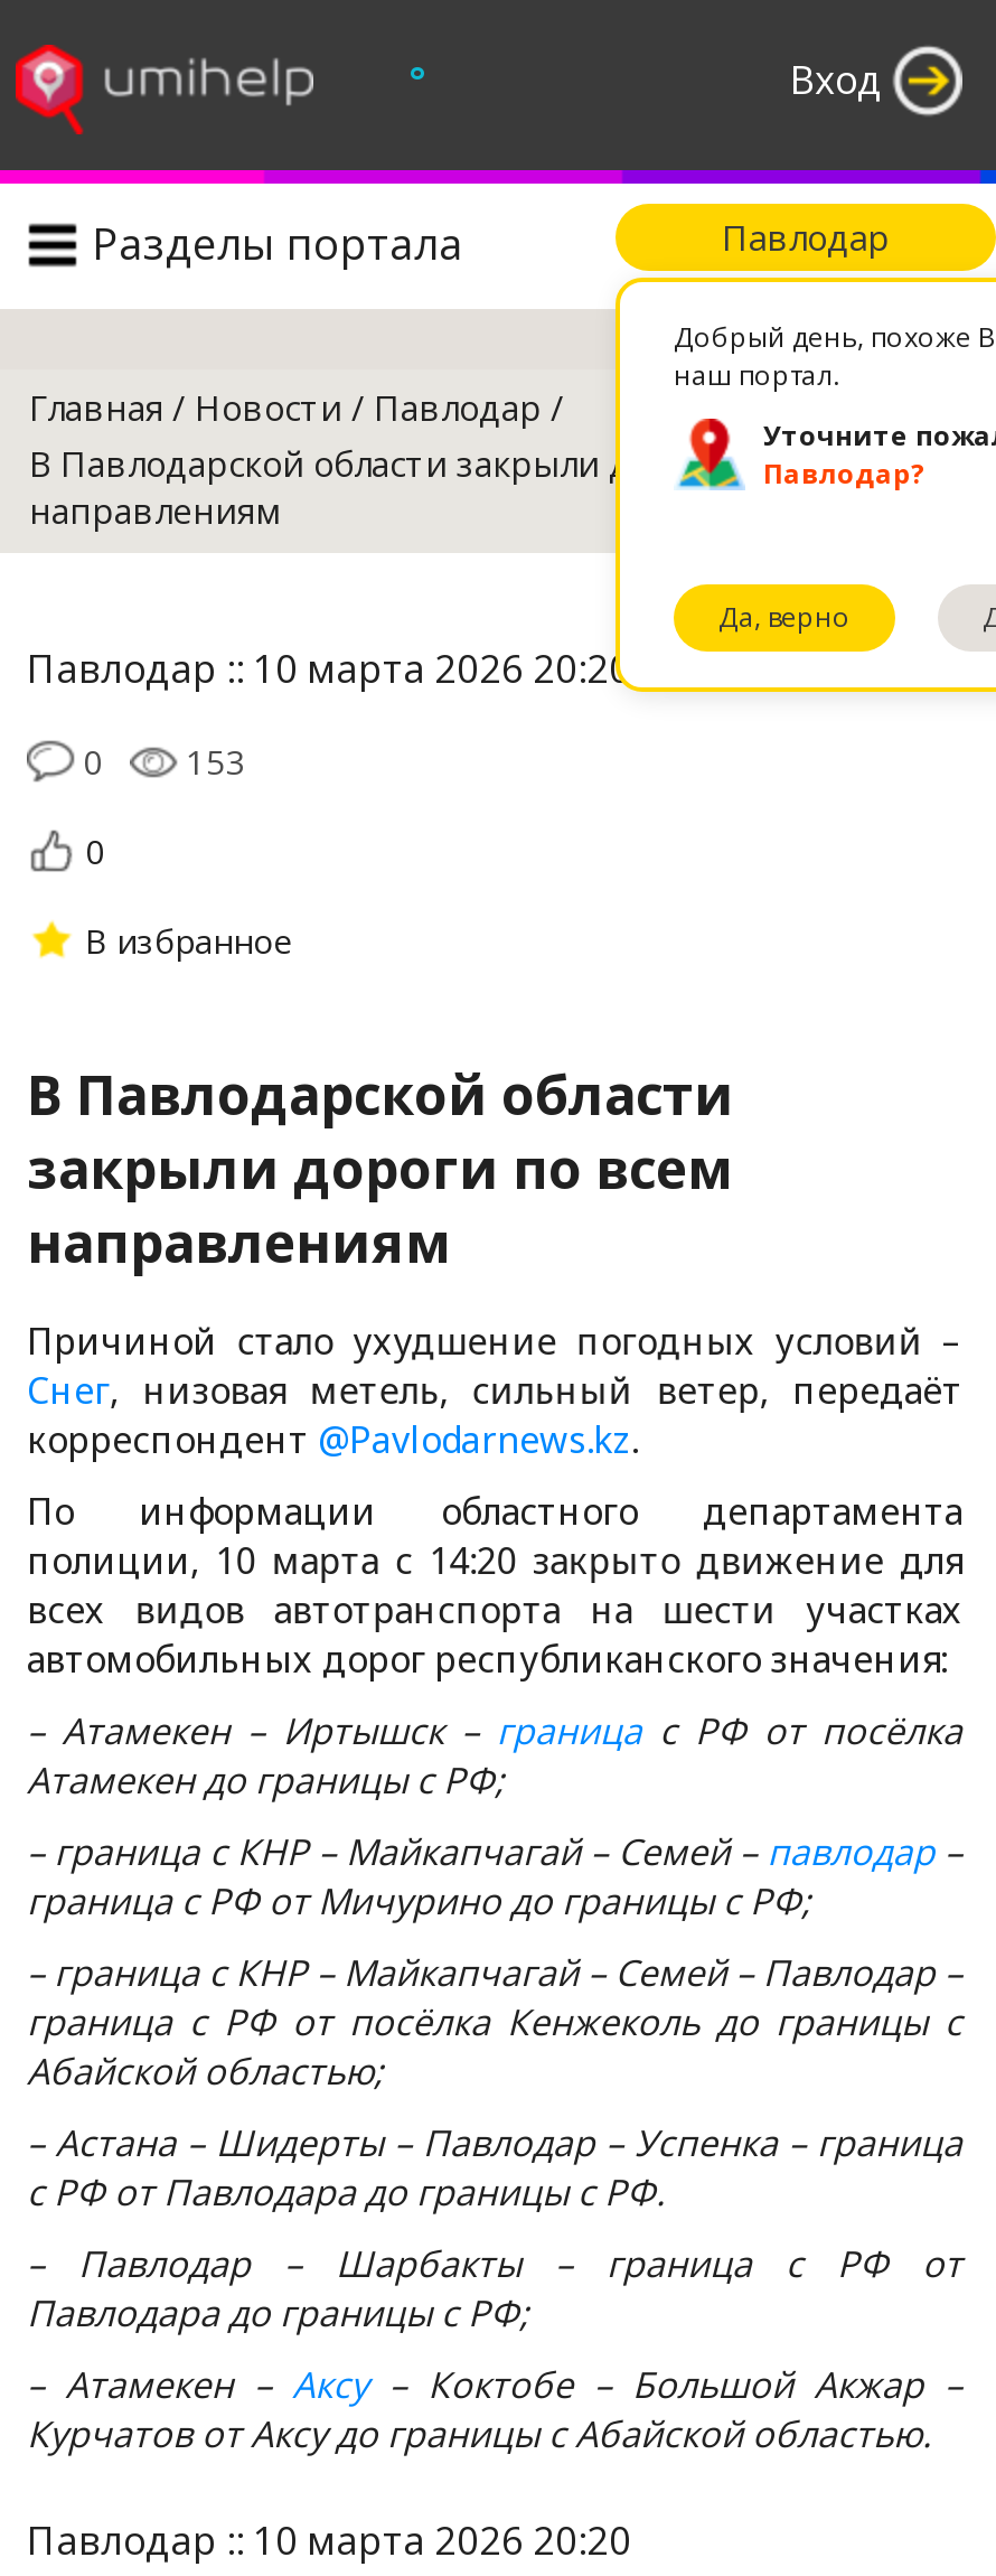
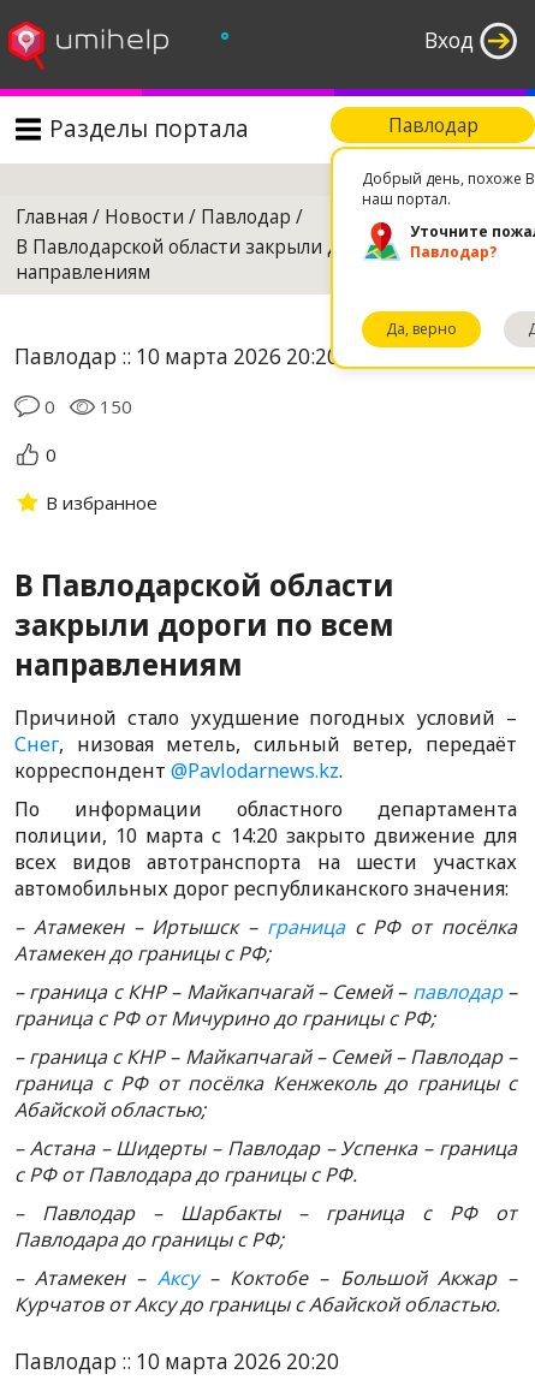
[83,739,246,784] 0 153 -> [44,394,132,418] 0 150

